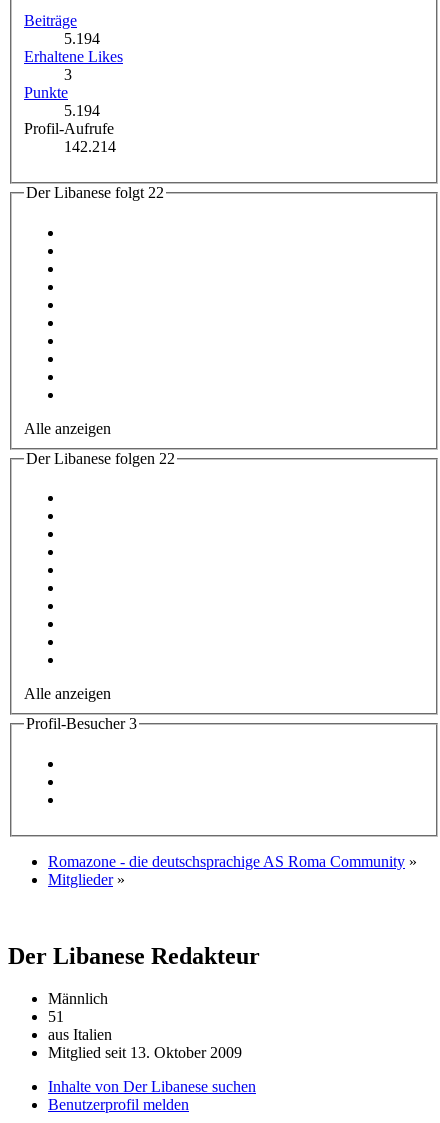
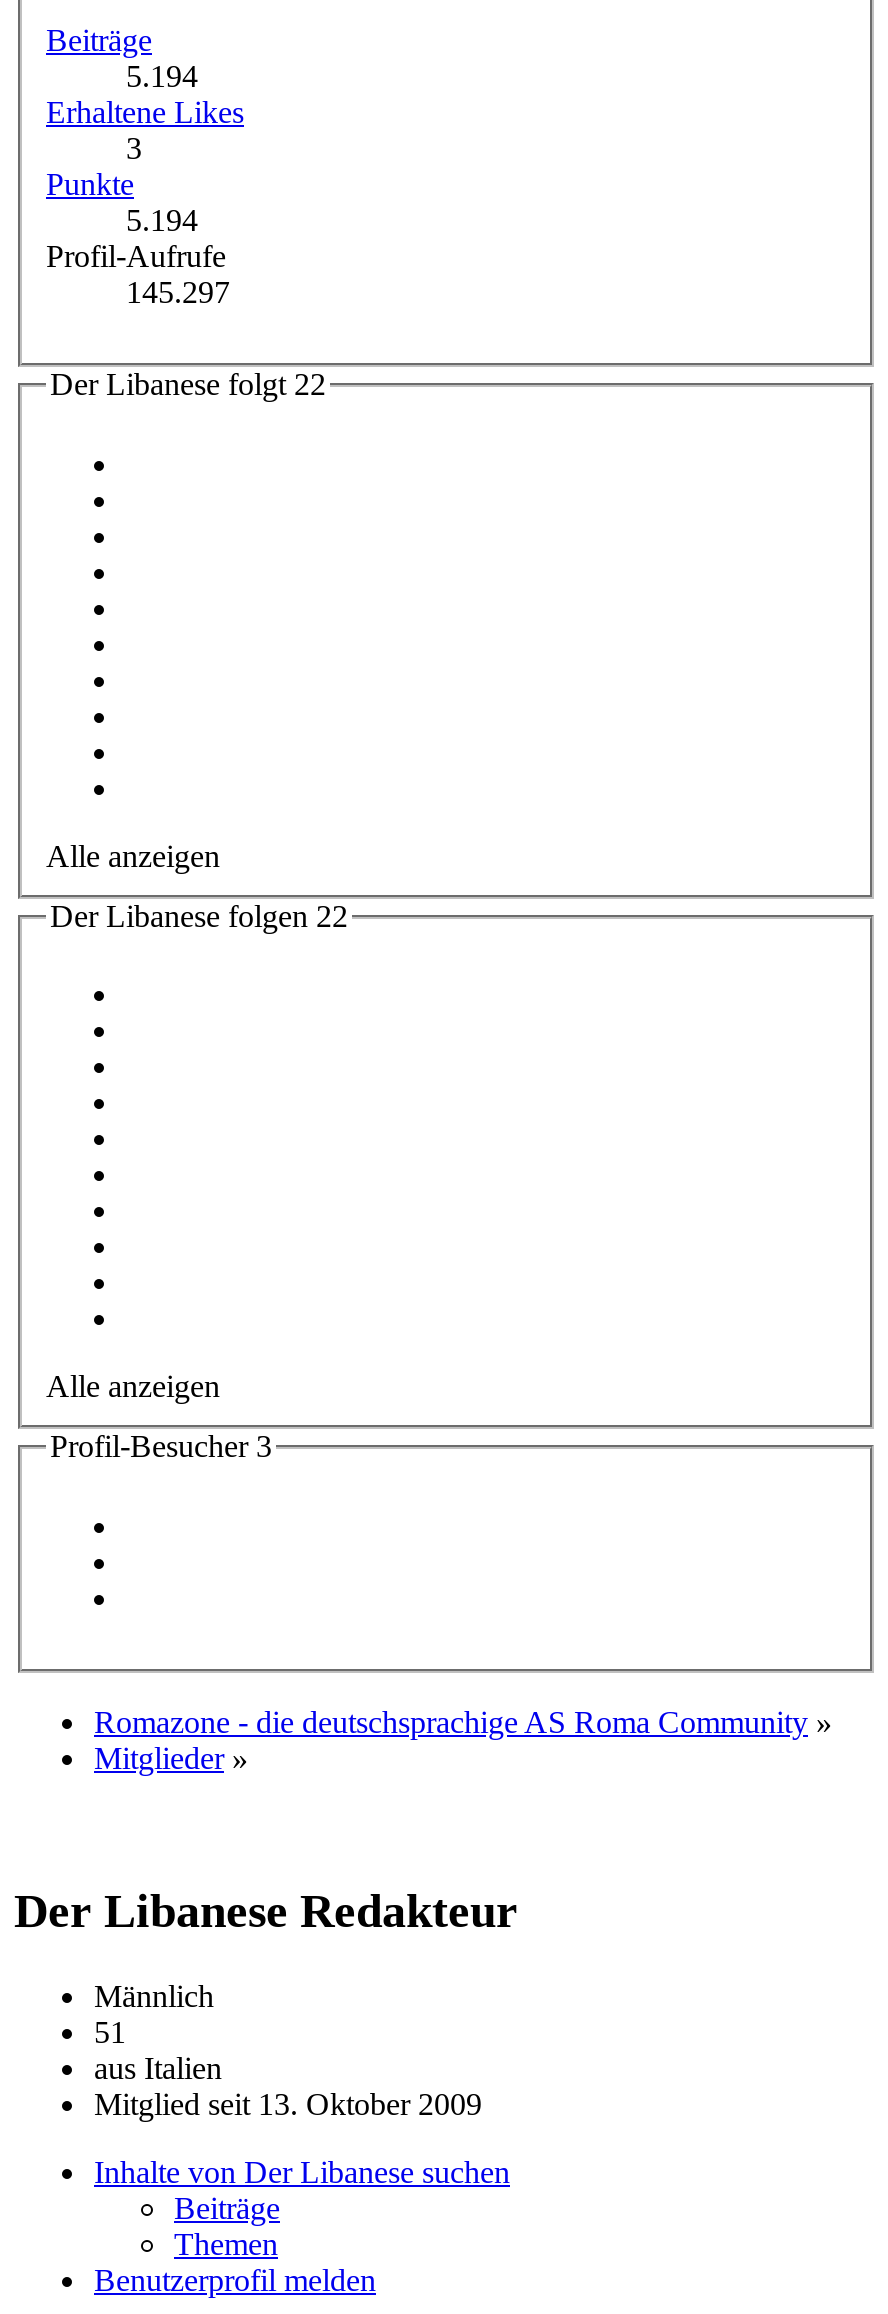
[64,138,116,155] 142.214 -> [126,275,230,309] 145.297
none -> [174,2191,280,2261] Beiträge | Themen

